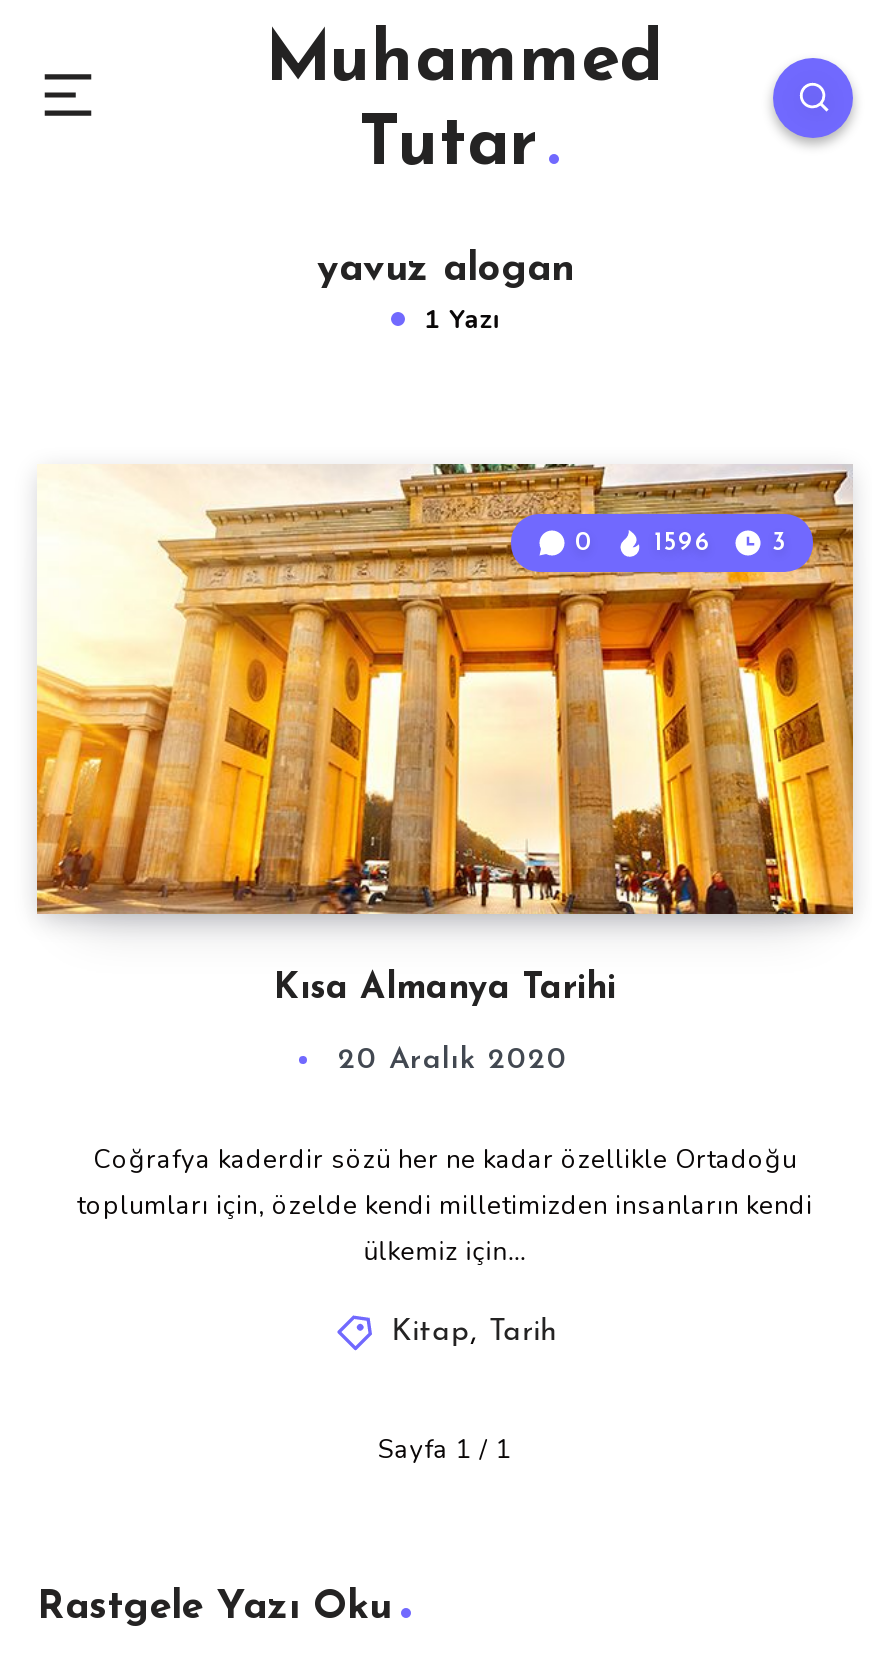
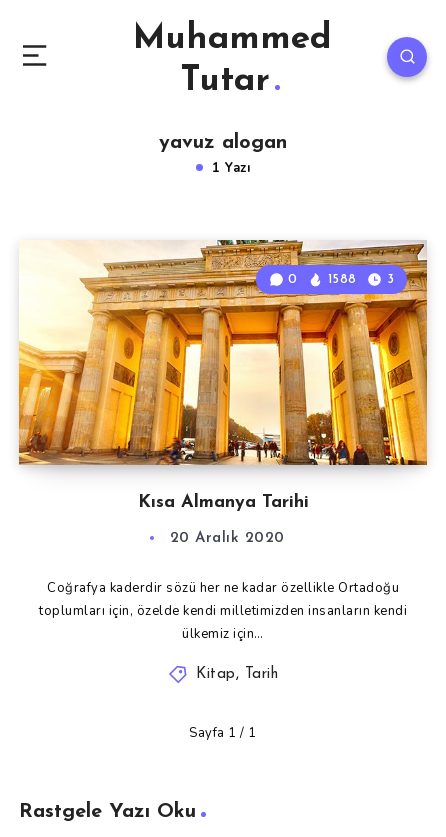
[575,530,787,556] 0 1596 3 -> [288,273,394,286] 0 1588 3

